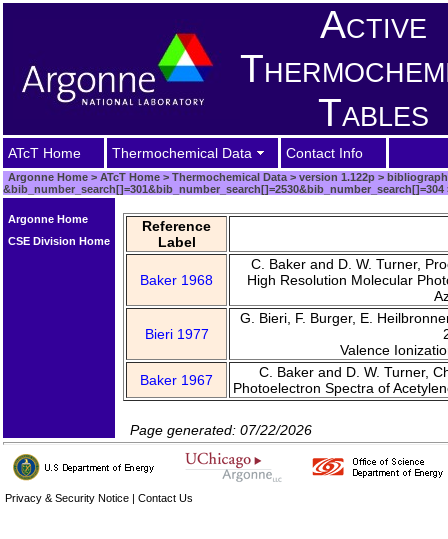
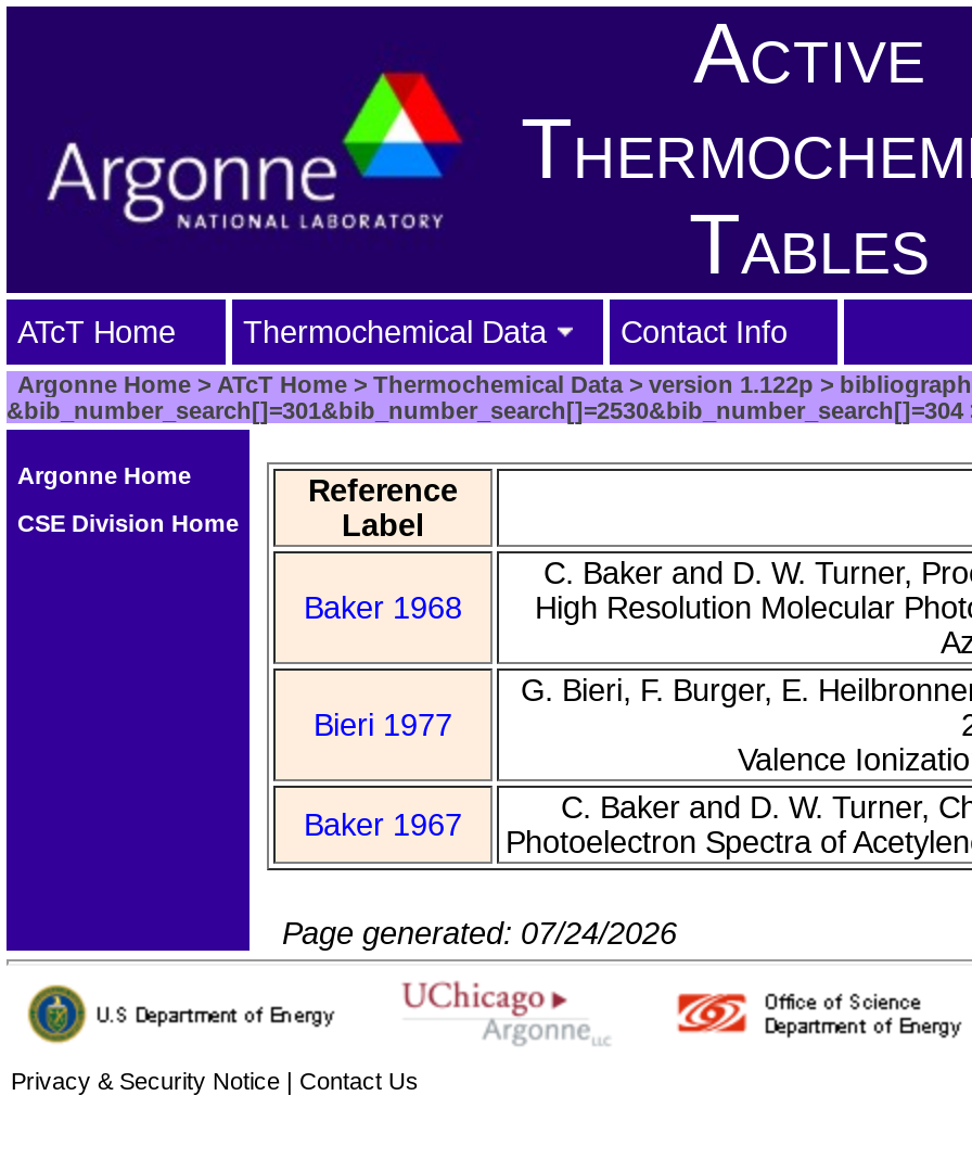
[130,422,312,438] Page generated: 07/22/2026 -> [282,916,677,951] Page generated: 07/24/2026

